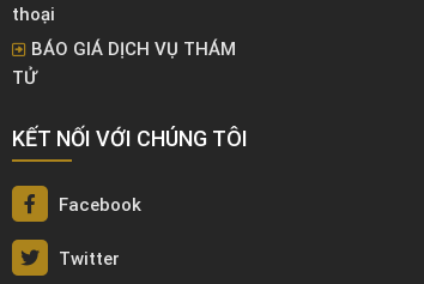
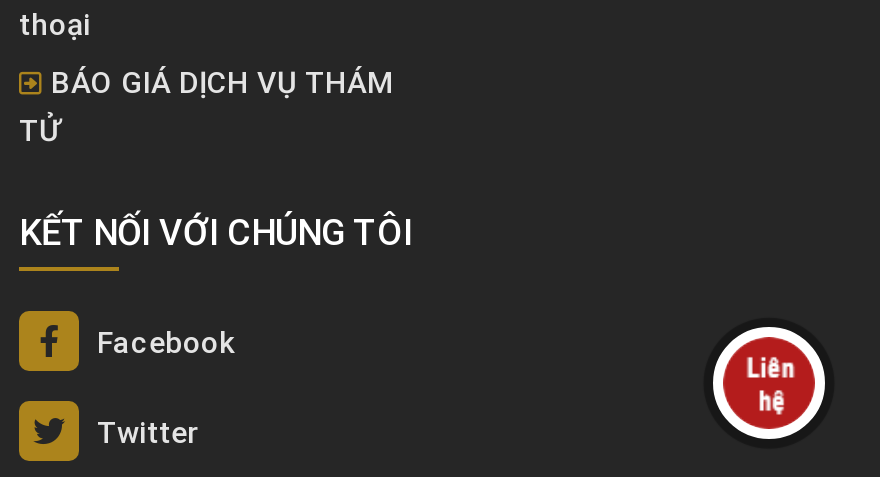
none -> [711,324,827,442] [image]

